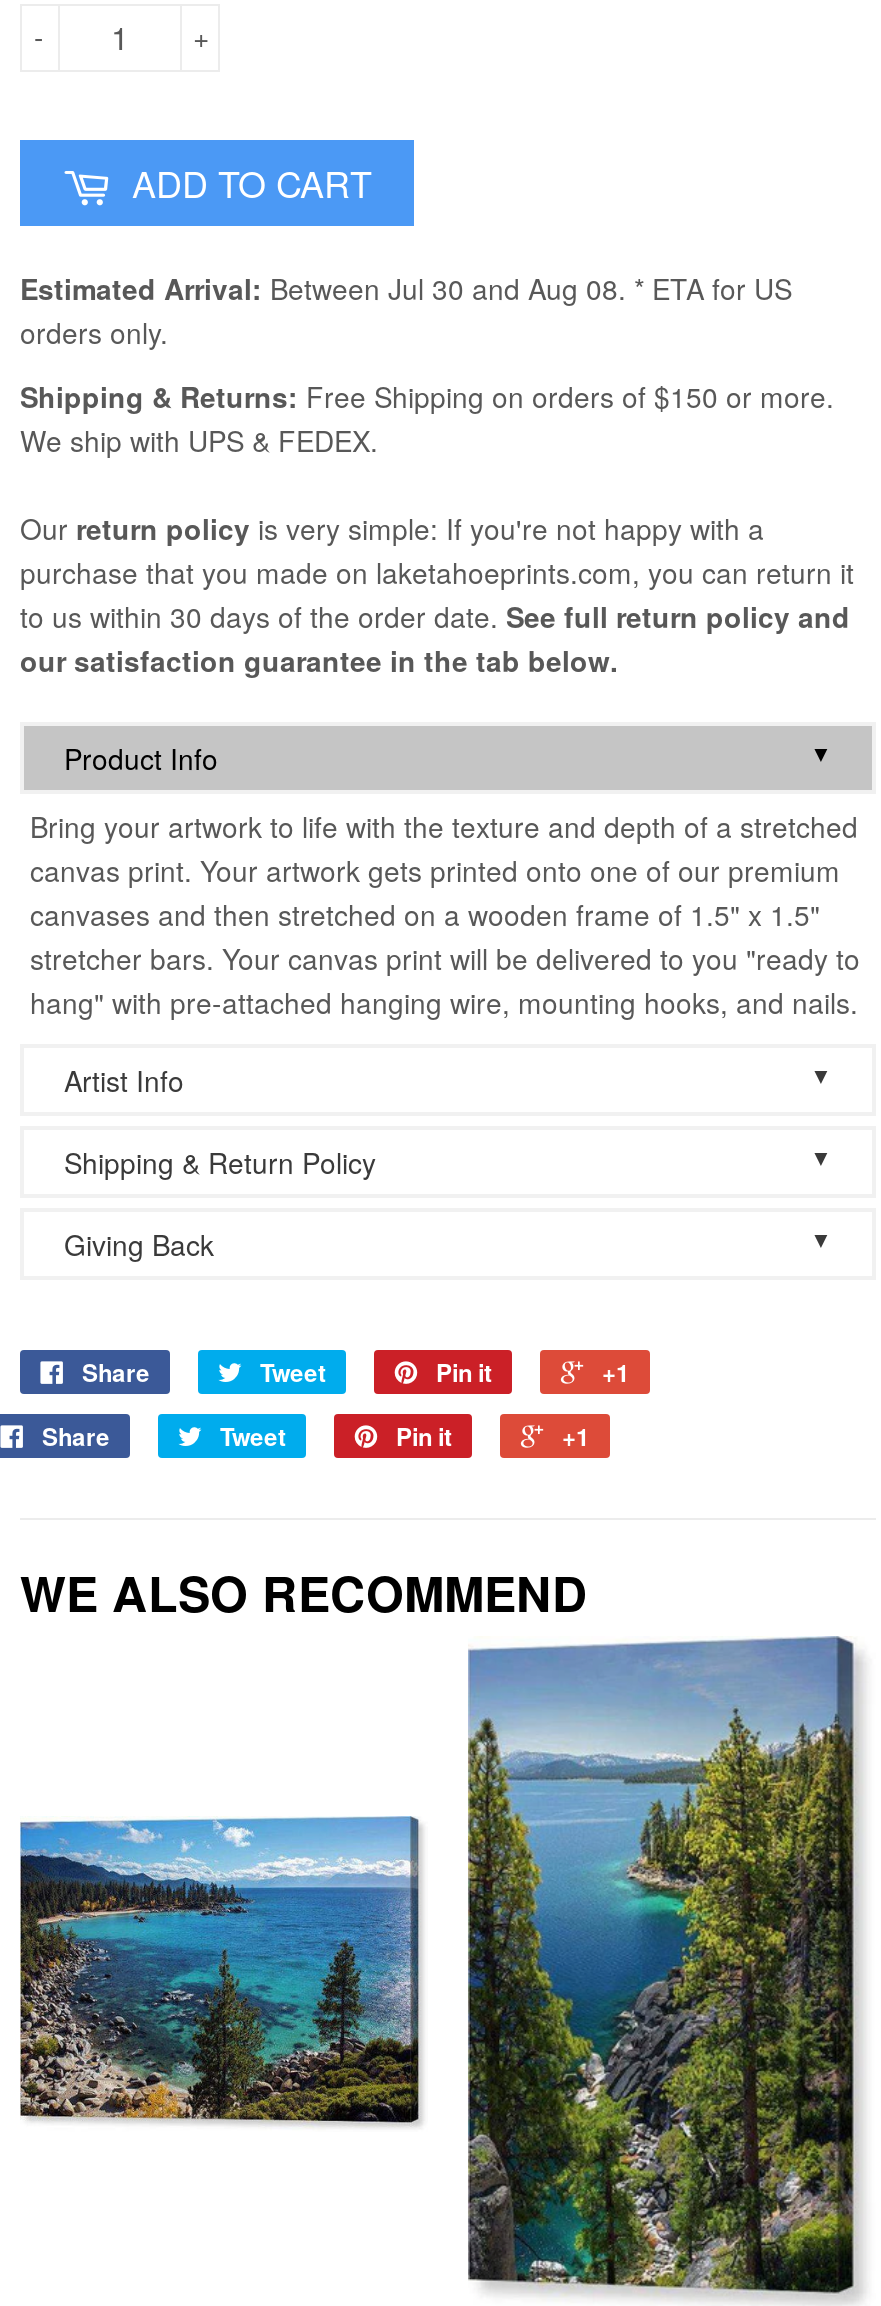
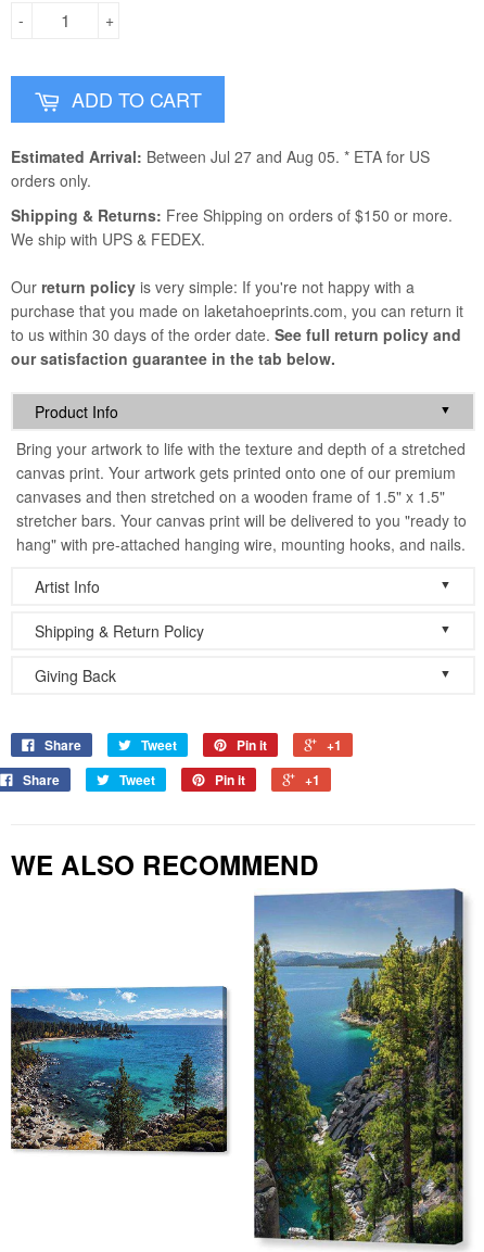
[20,268,792,308] Estimated Arrival: Between Jul 30 and Aug 08. * ETA for US -> [11,145,430,167] Estimated Arrival: Between Jul 27 and Aug 05. * ETA for US

